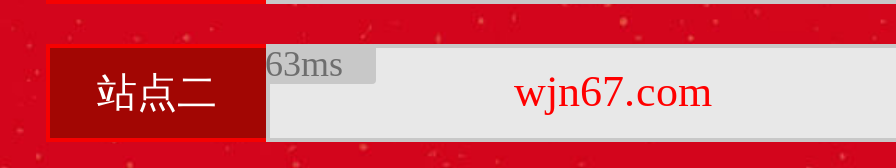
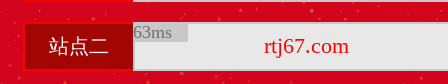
[514,67,712,117] wjn67.com -> [264,33,349,58] rtj67.com

